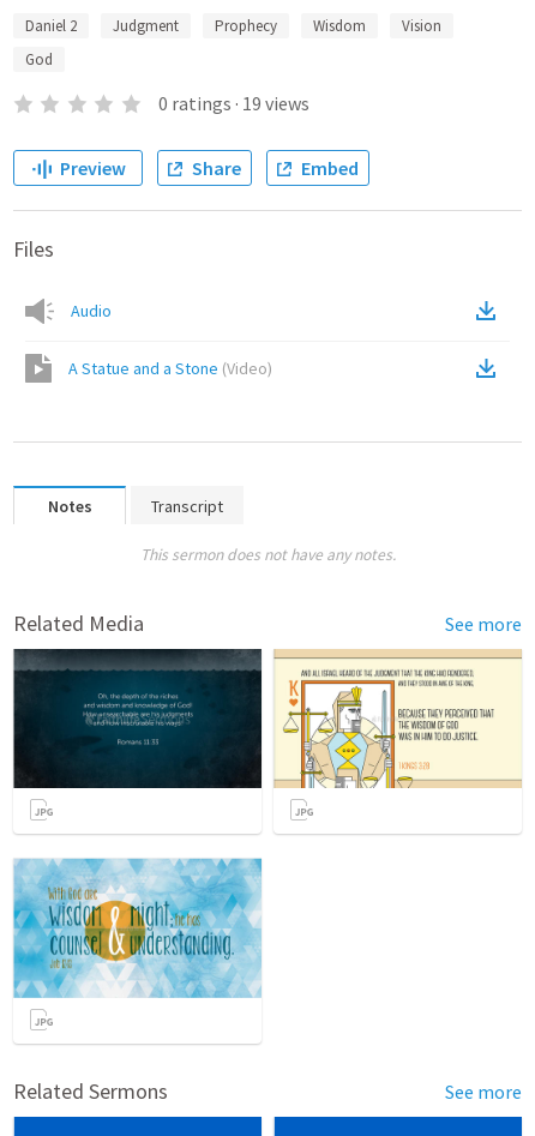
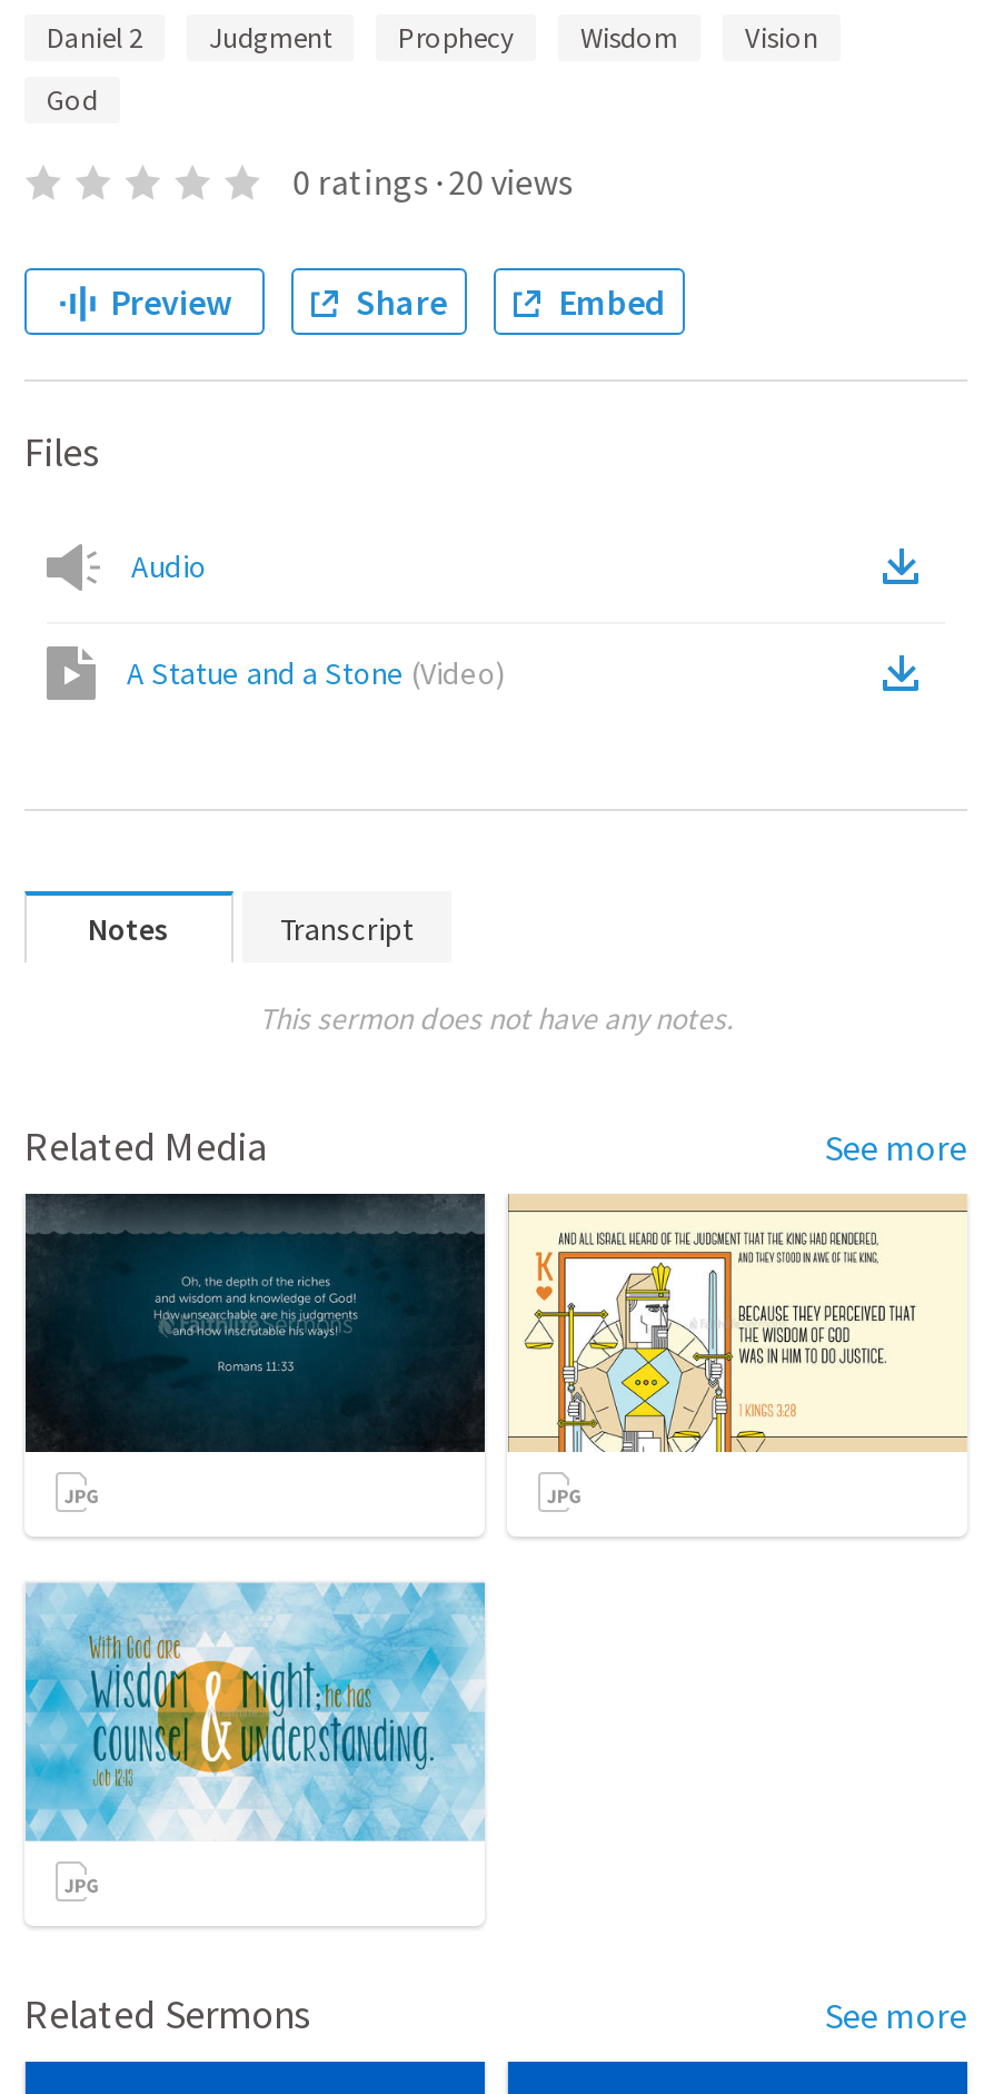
[158,91,309,115] 0 ratings · 19 views -> [293,159,573,204] 0 ratings · 20 views

